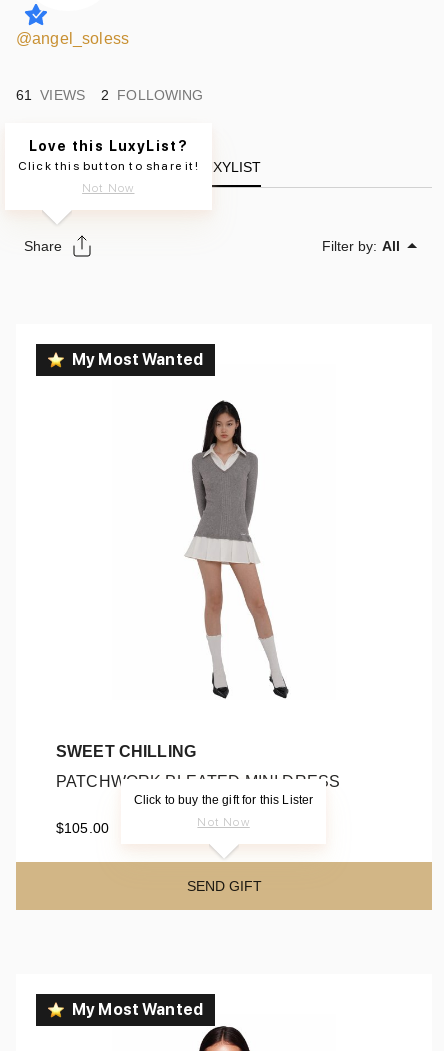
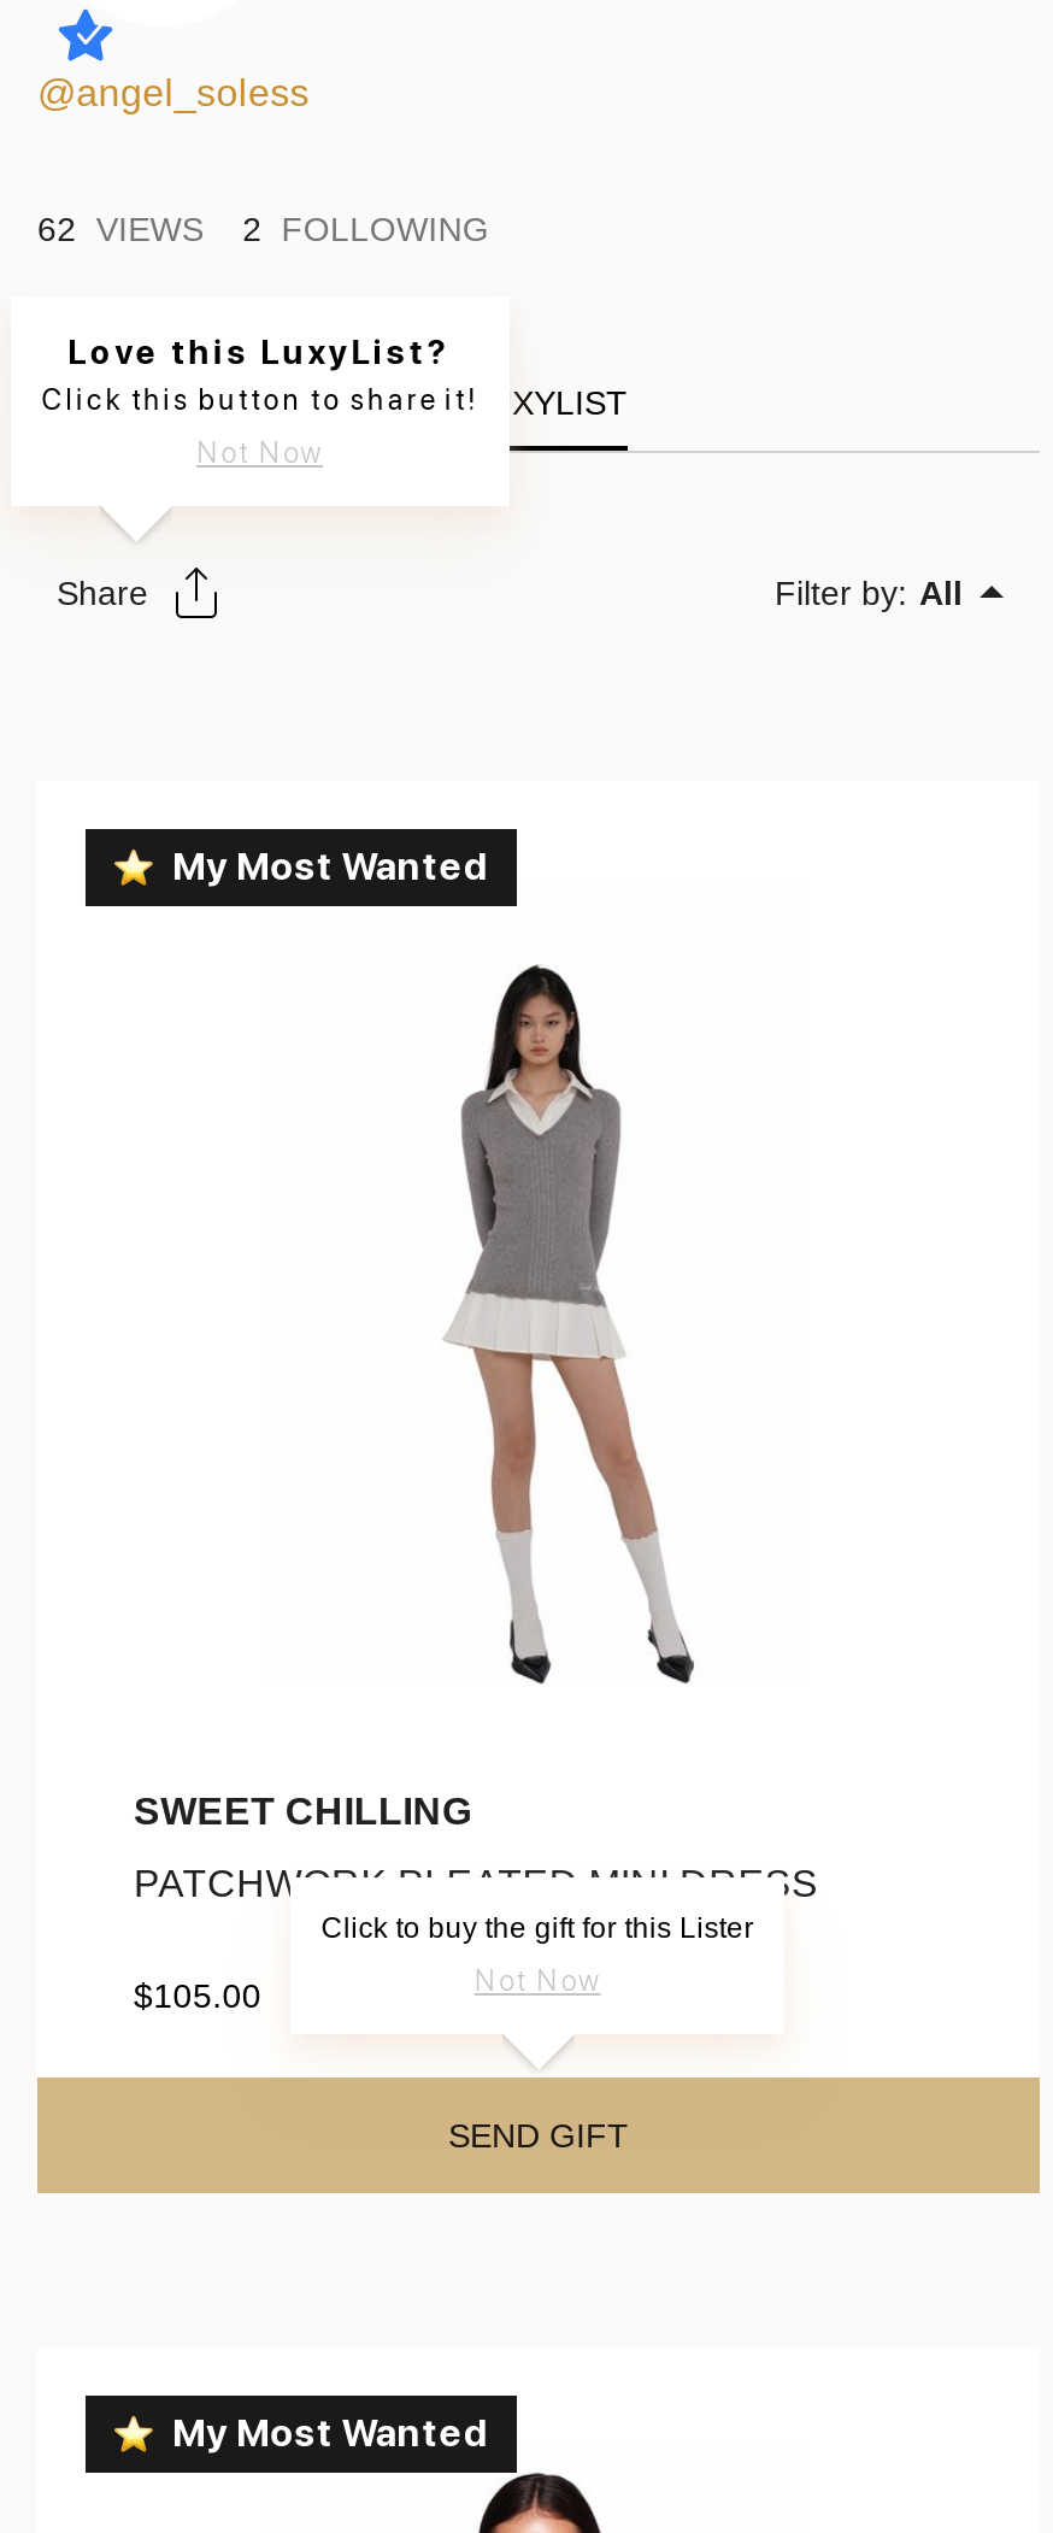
[16,87,204,103] 61 VIEWS 2 FOLLOWING -> [37,210,489,248] 62 VIEWS 2 FOLLOWING

